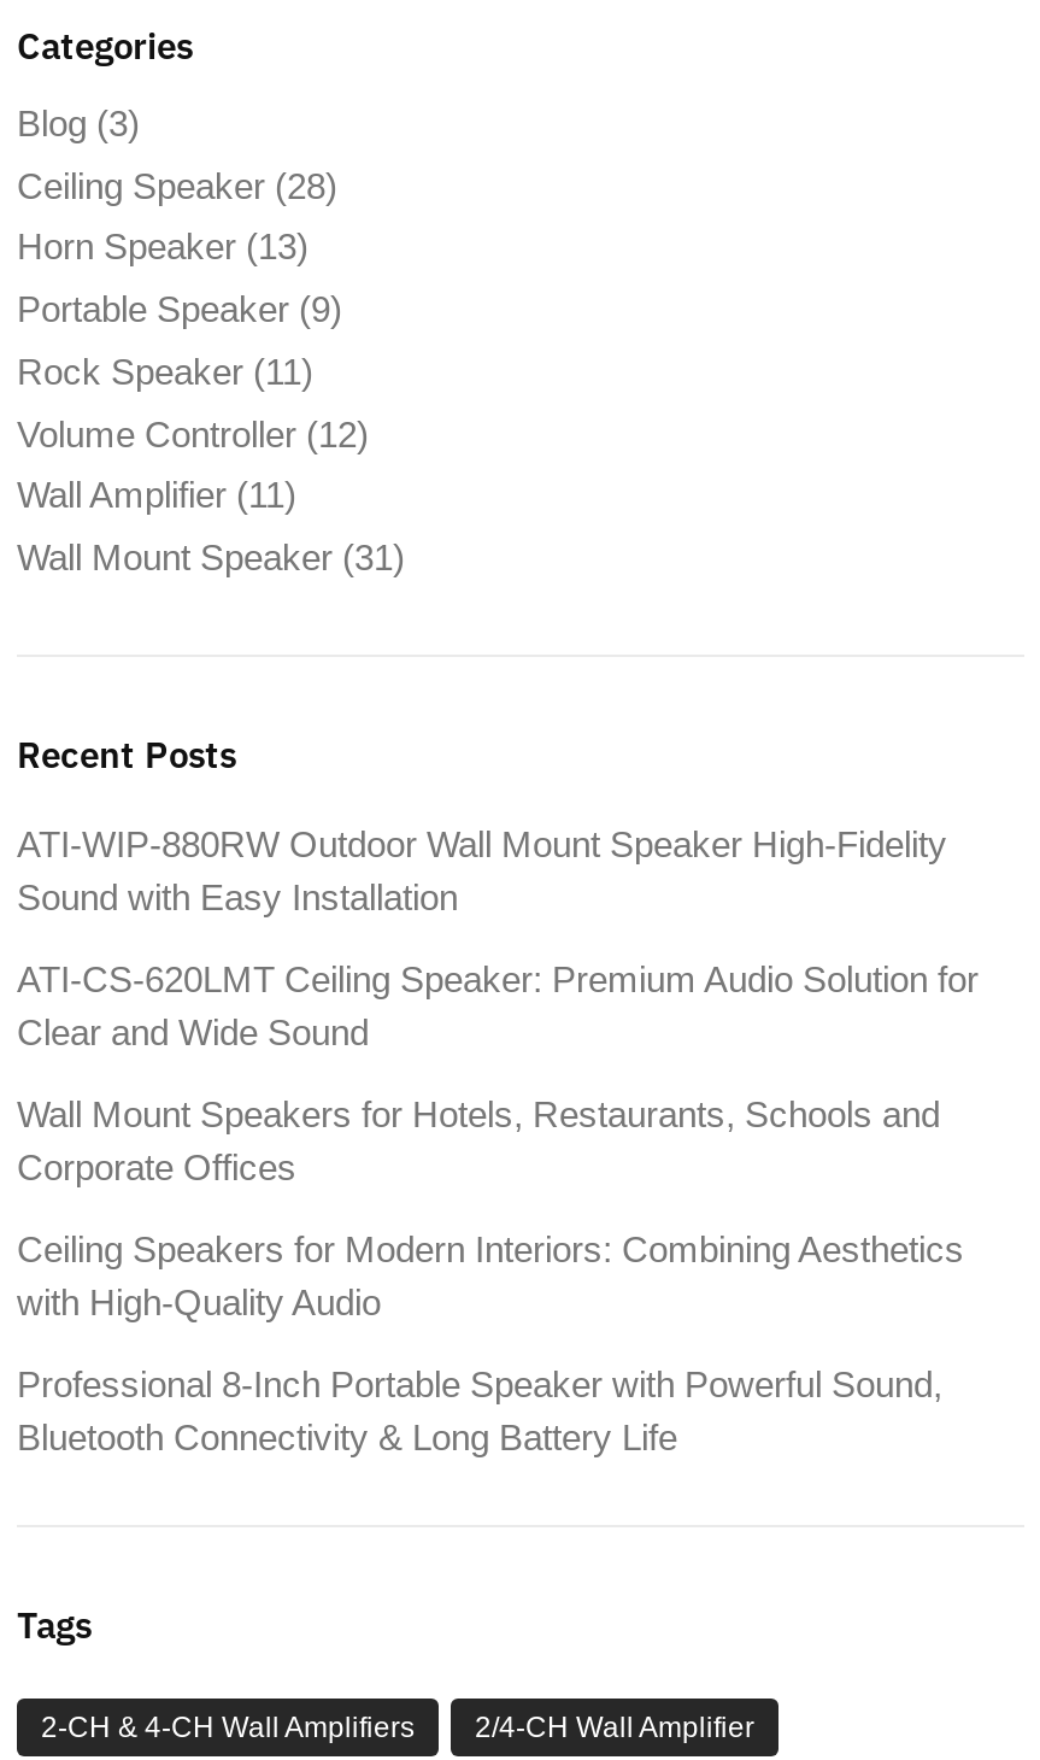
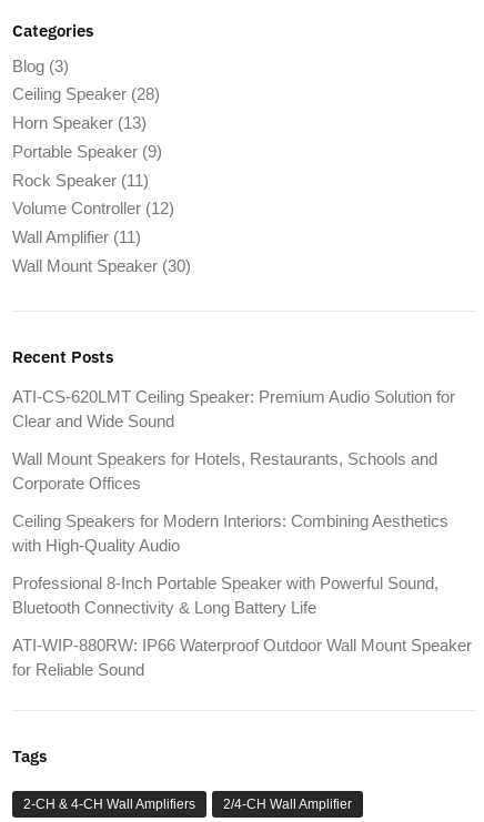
[17,536,405,577] Wall Mount Speaker (31) -> [12,256,191,275] Wall Mount Speaker (30)
[17,822,947,916] ATI-WIP-880RW Outdoor Wall Mount Speaker High-Fidelity | Sound with Easy Installation -> none
moved [17,957,979,1456] -> [12,388,455,617]: ATI-CS-620LMT Ceiling Speaker: Premium Audio Solution for | Clear and Wide Sound | Wall Mount Speakers for Hotels, Restaurants, Schools and | Corporate Offices | Ceiling Speakers for Modern Interiors: Combining Aesthetics | with High-Quality Audio | Professional 8-Inch Portable Speaker with Powerful Sound, | Bluetooth Connectivity & Long Battery Life
none -> [12,636,472,679] ATI-WIP-880RW: IP66 Waterproof Outdoor Wall Mount Speaker | for Reliable Sound

